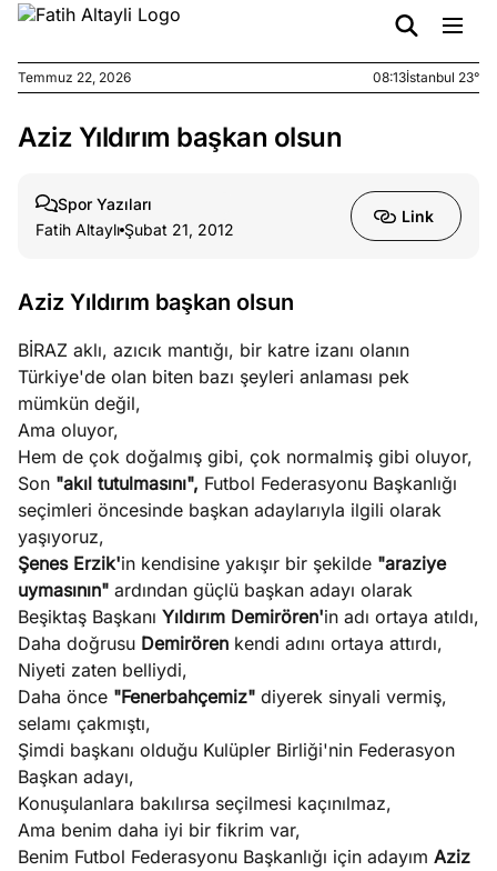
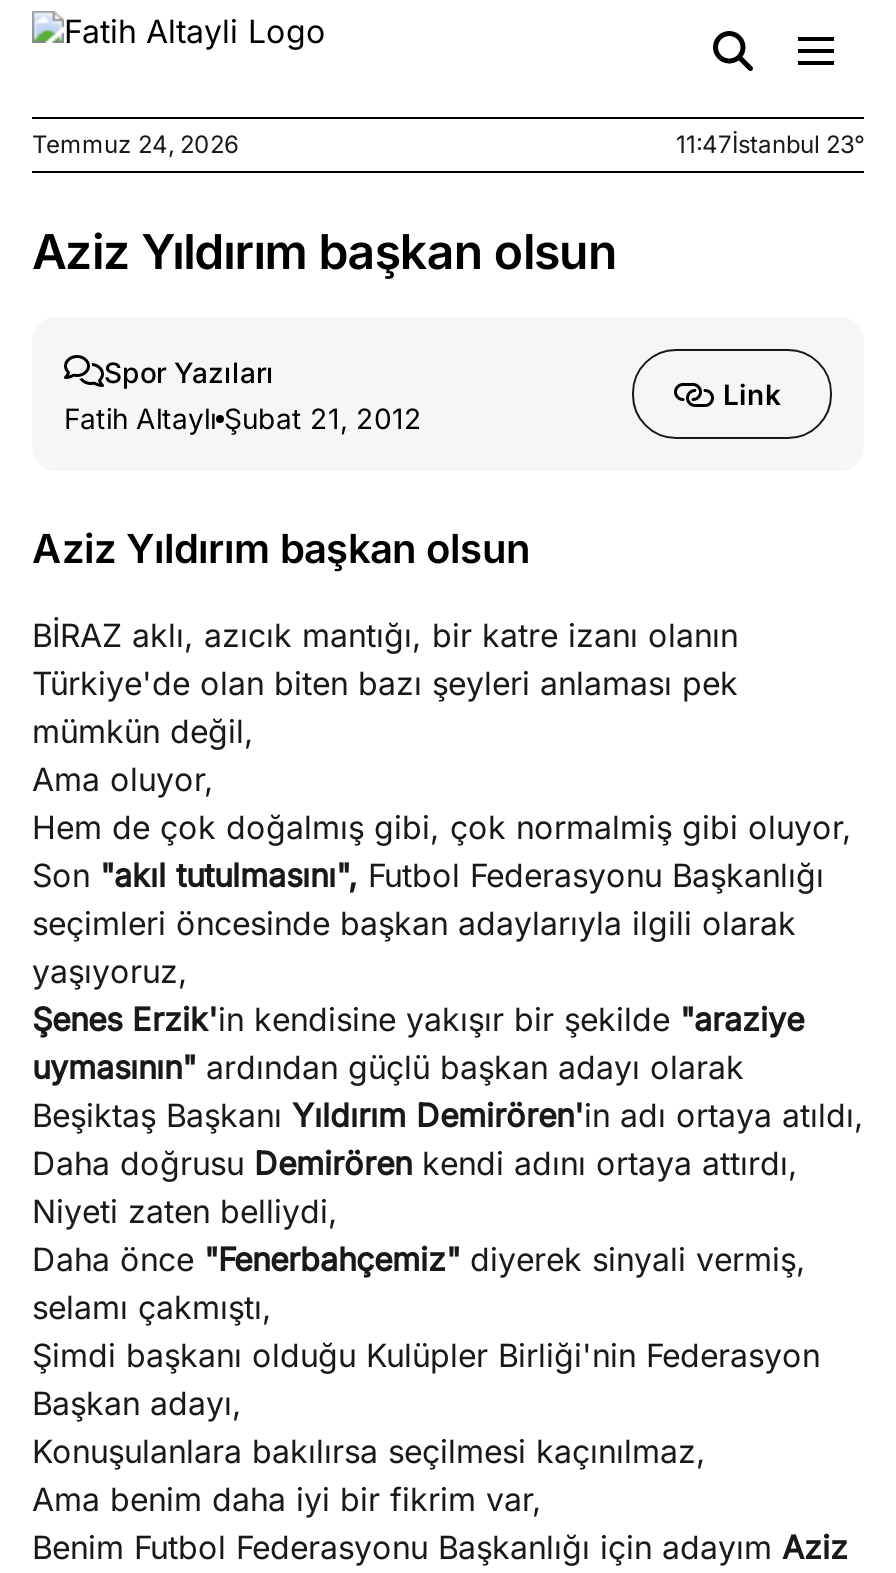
[18,69,131,86] Temmuz 22, 2026 -> [32,129,238,159] Temmuz 24, 2026
[373,69,479,86] 08:13İstanbul 23° -> [676,129,864,159] 11:47İstanbul 23°

